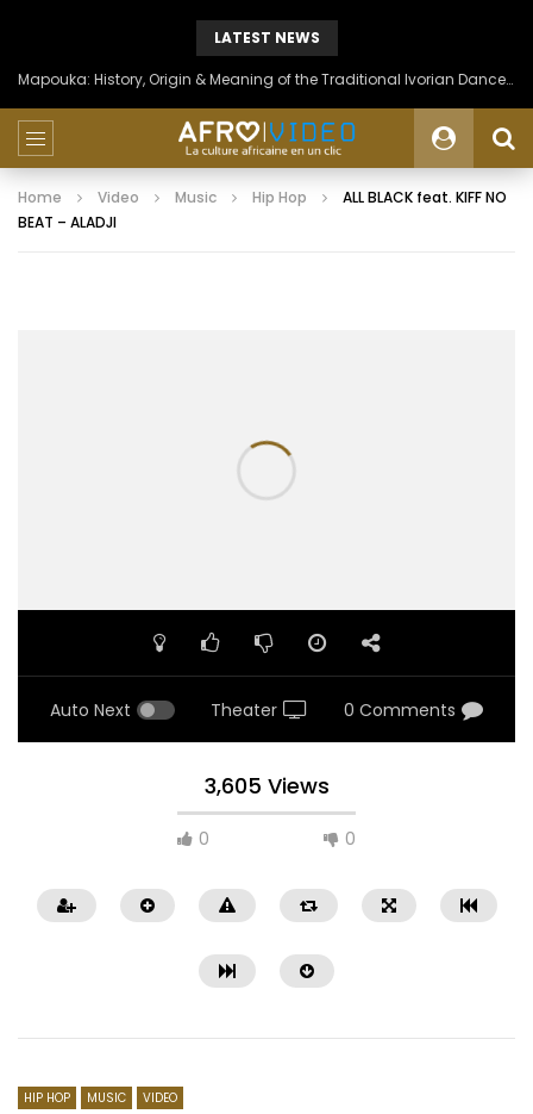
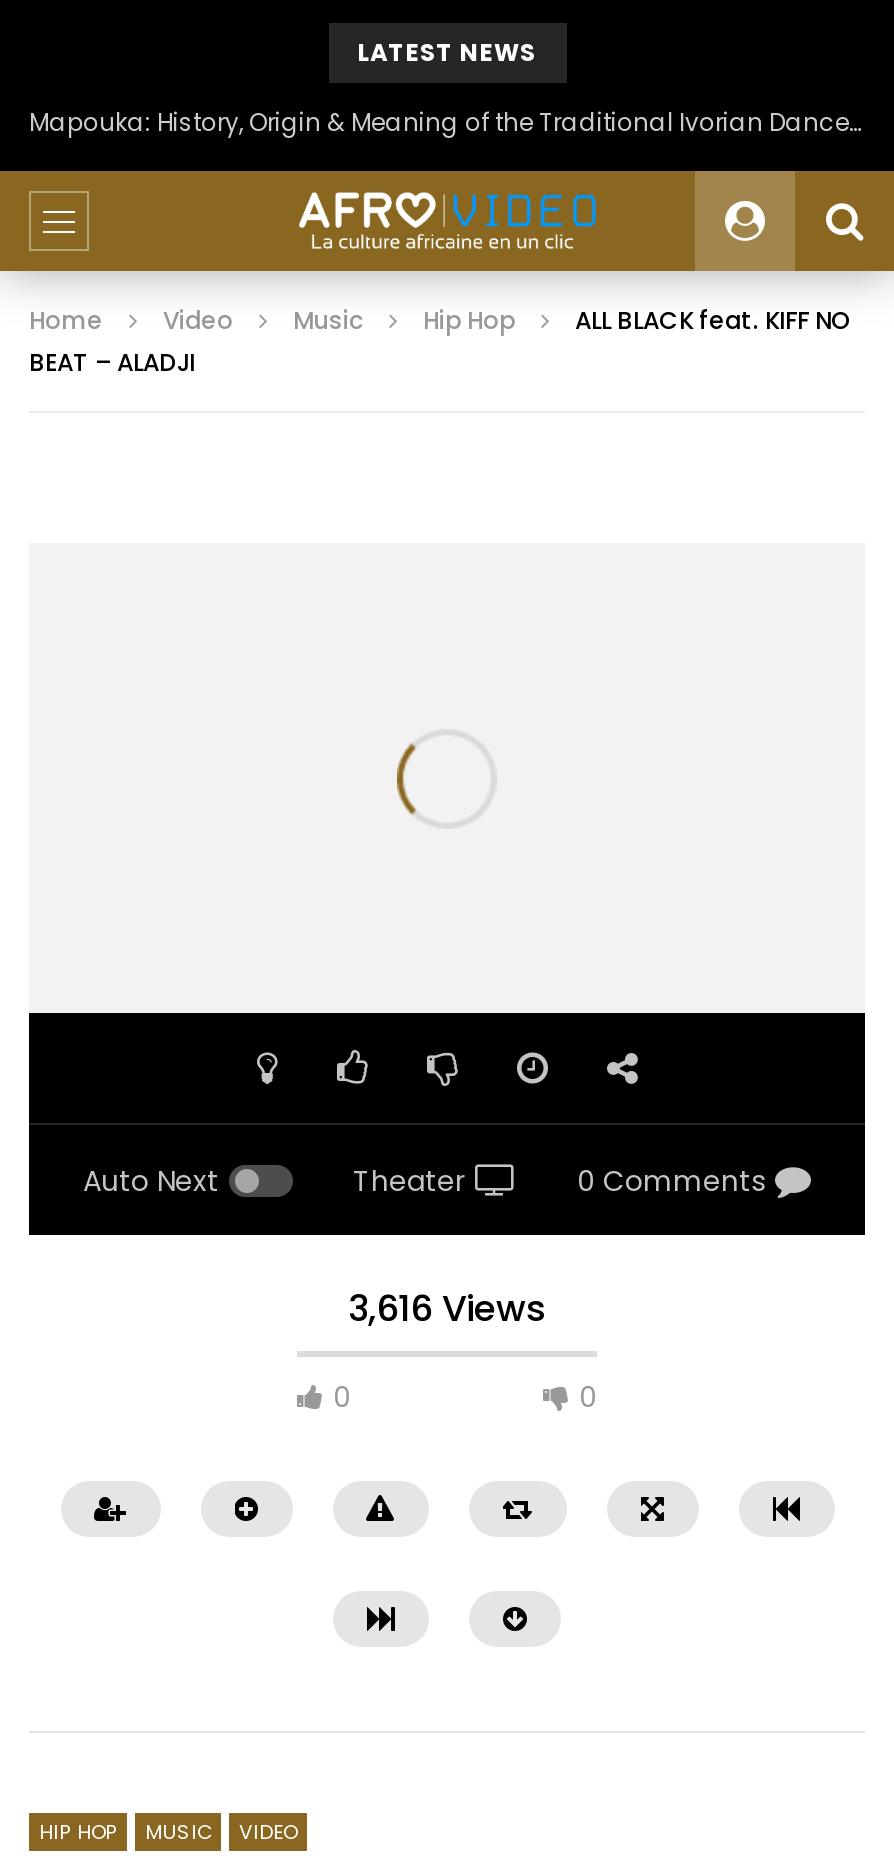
[237,440,291,491] [image] -> [395,729,487,815] [image]
[204,771,329,801] 3,605 Views -> [348,1283,546,1333] 3,616 Views

